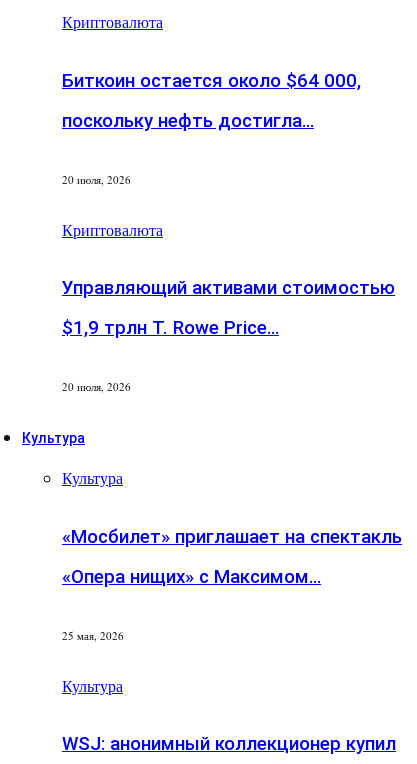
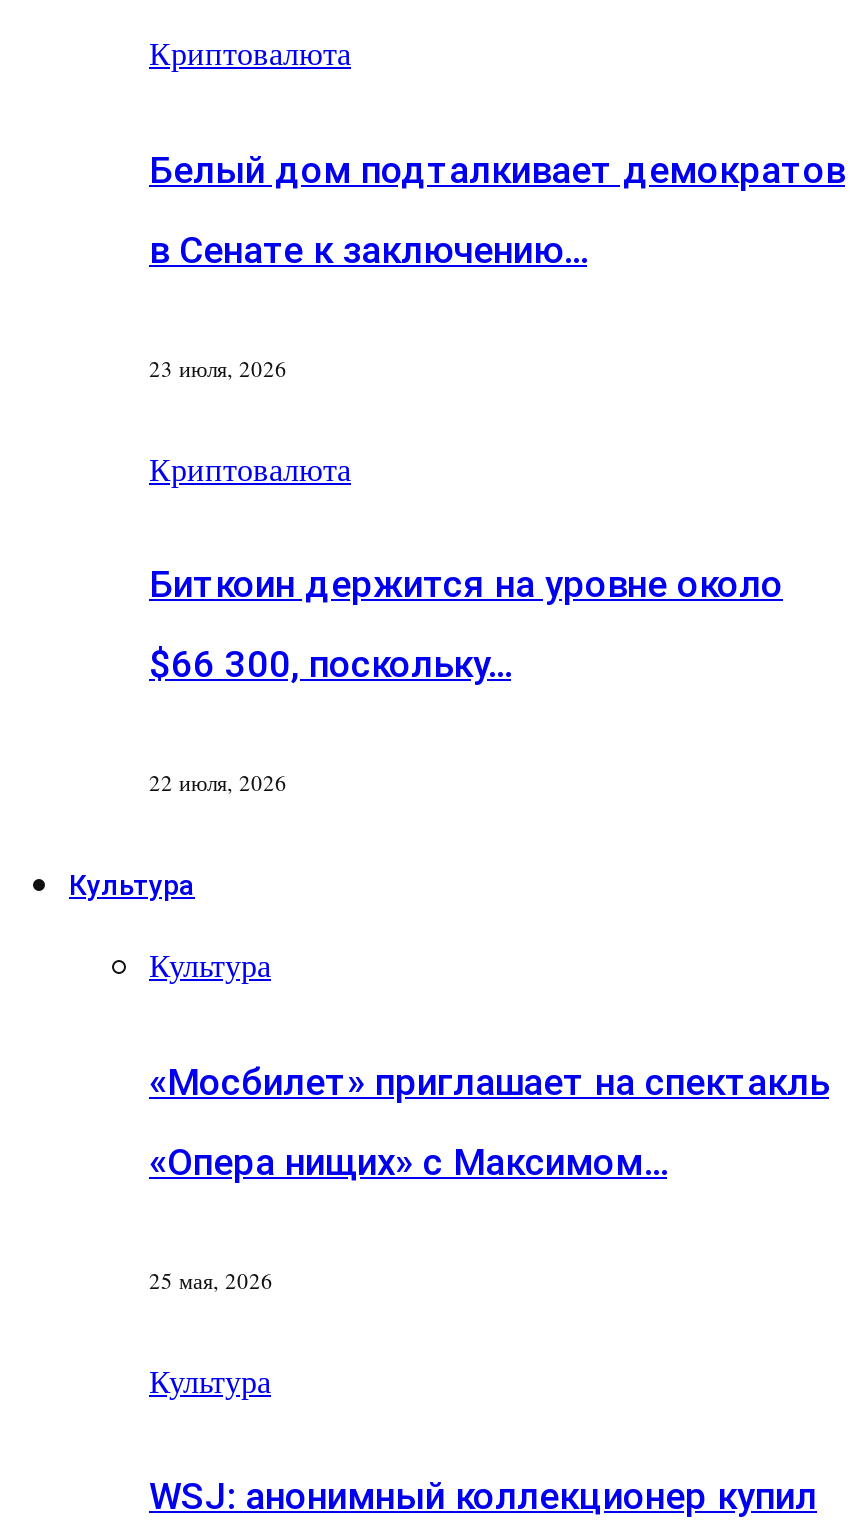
[62,70,361,92] Биткоин остается около $64 000, -> [149,149,845,193] Белый дом подталкивает демократов
[62,110,314,132] поскольку нефть достигла… -> [149,229,587,273] в Сенате к заключению…
[62,172,131,187] 20 июля, 2026 -> [149,352,287,382] 23 июля, 2026
[62,277,395,299] Управляющий активами стоимостью -> [149,564,783,608] Биткоин держится на уровне около
[62,317,279,339] $1,9 трлн T. Rowe Price… -> [149,644,511,688] $66 300, поскольку…
[62,379,131,394] 20 июля, 2026 -> [149,767,287,797] 22 июля, 2026

